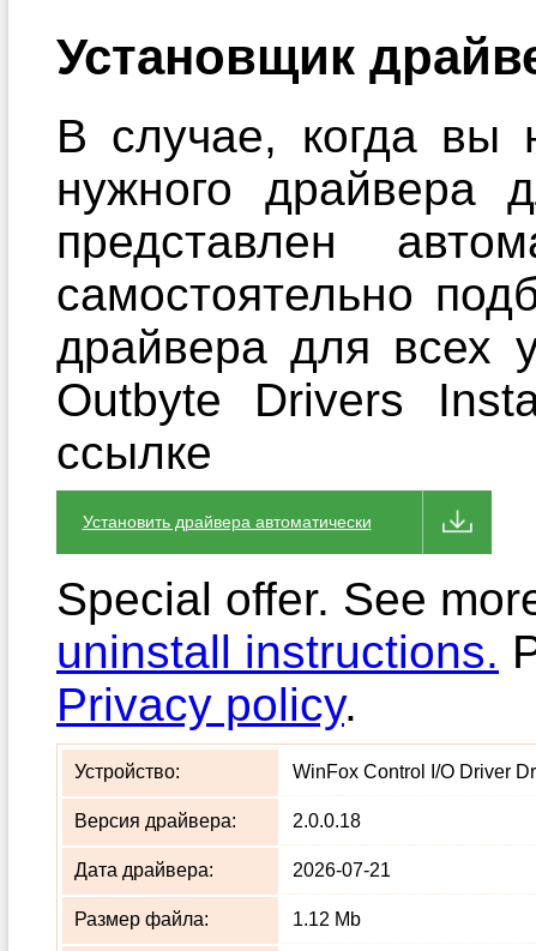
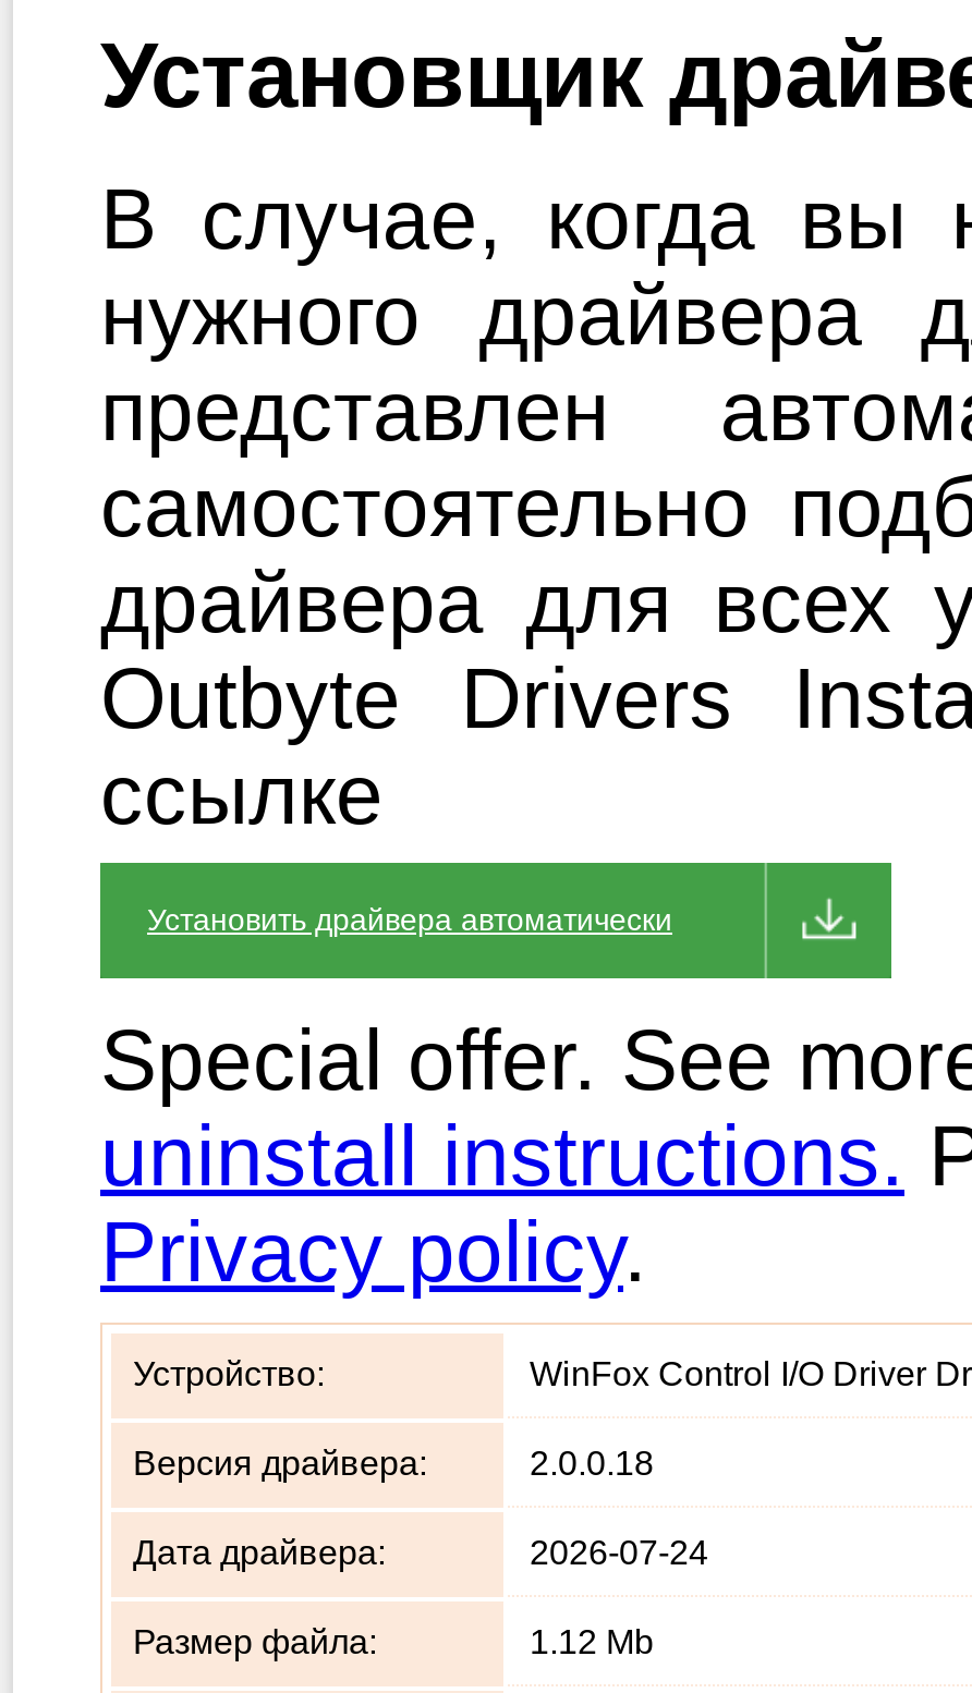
[293,860,391,880] 2026-07-21 -> [530,1534,708,1571] 2026-07-24

